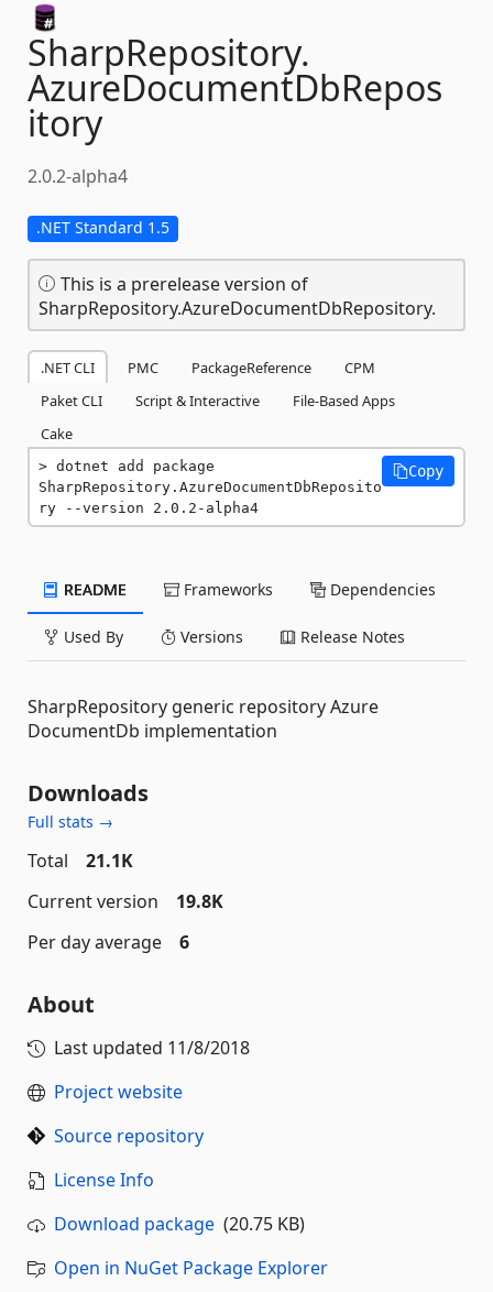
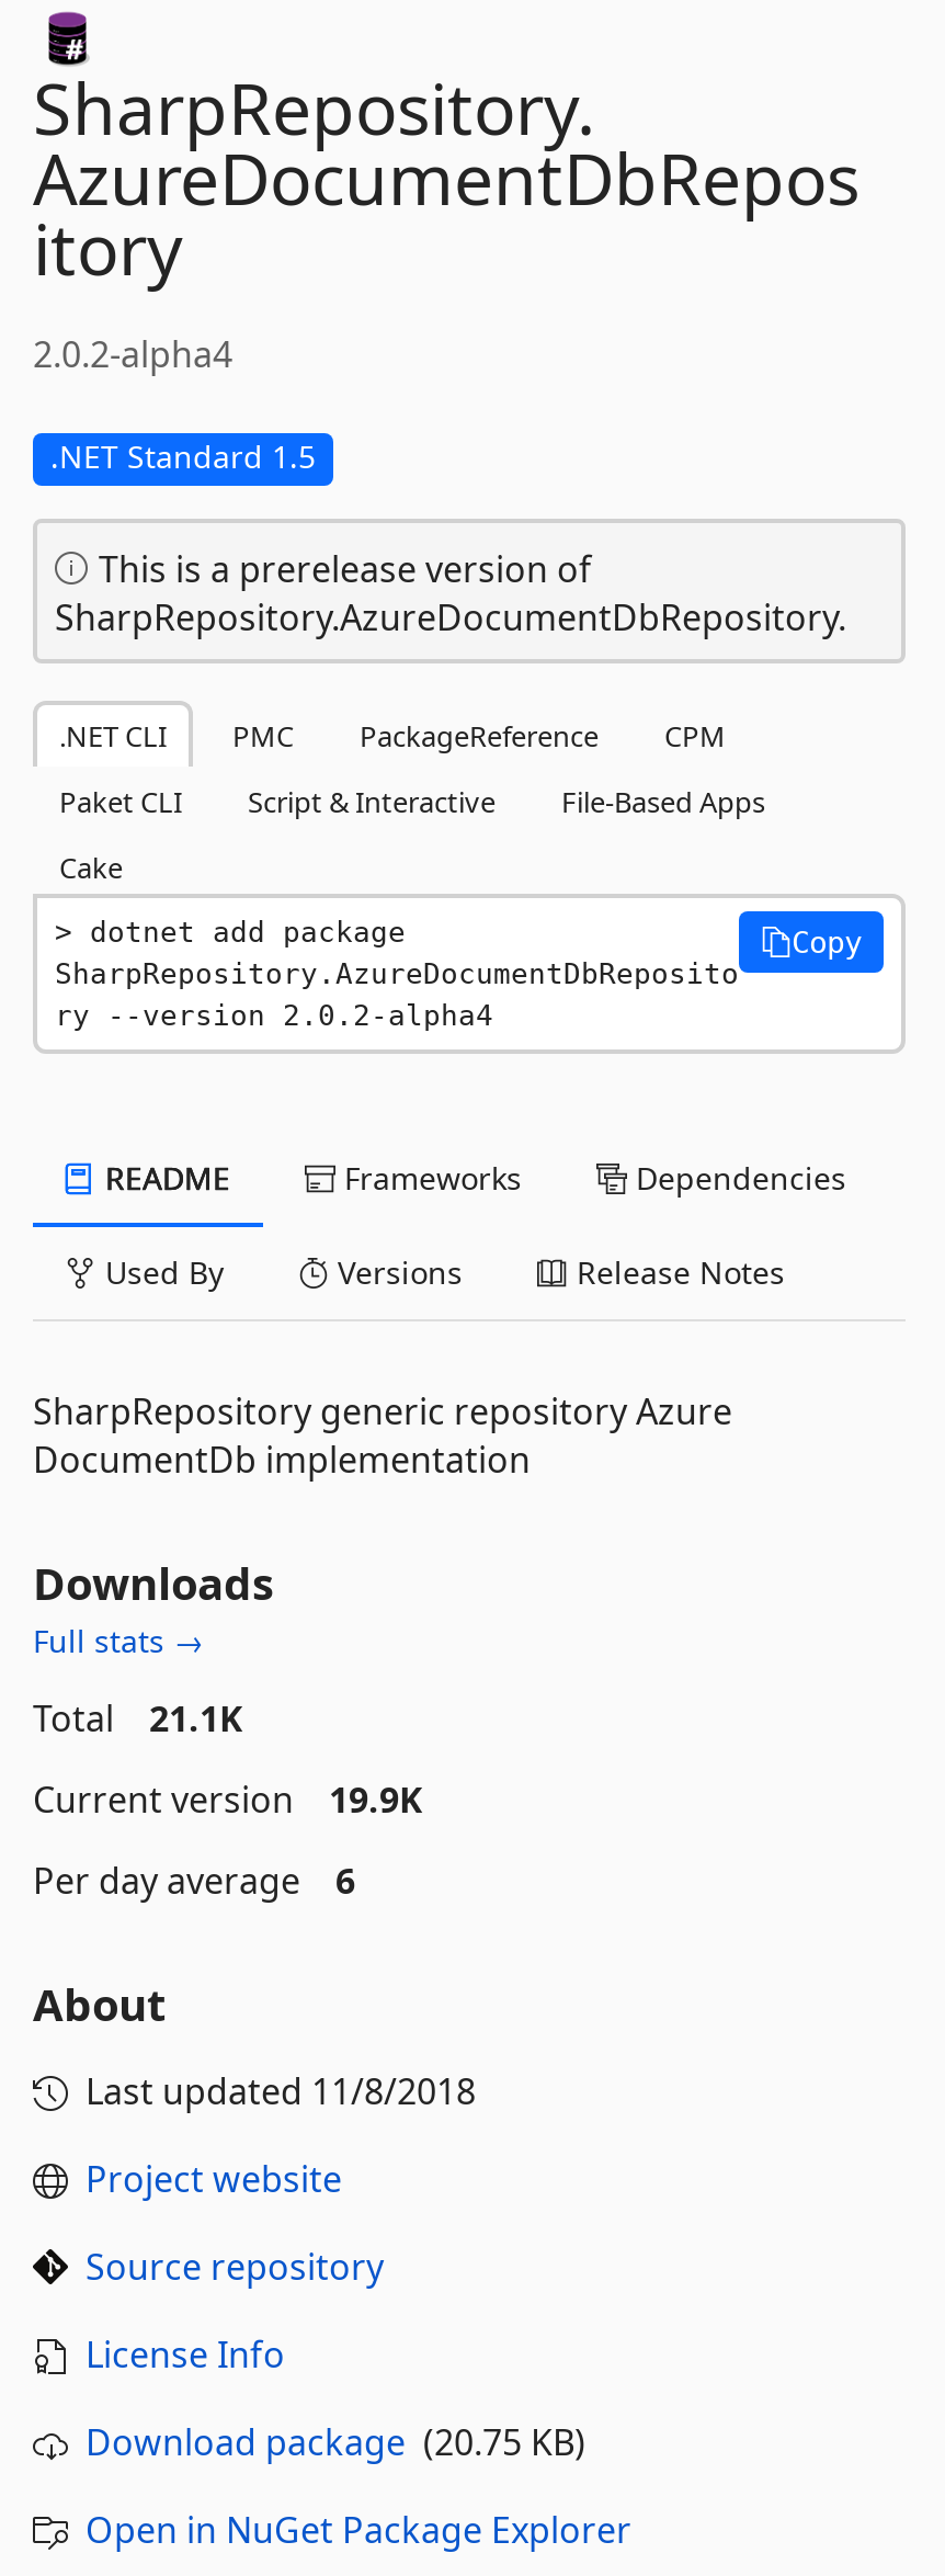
[28,889,223,913] Current version 19.8K -> [33,1775,423,1824] Current version 19.9K

